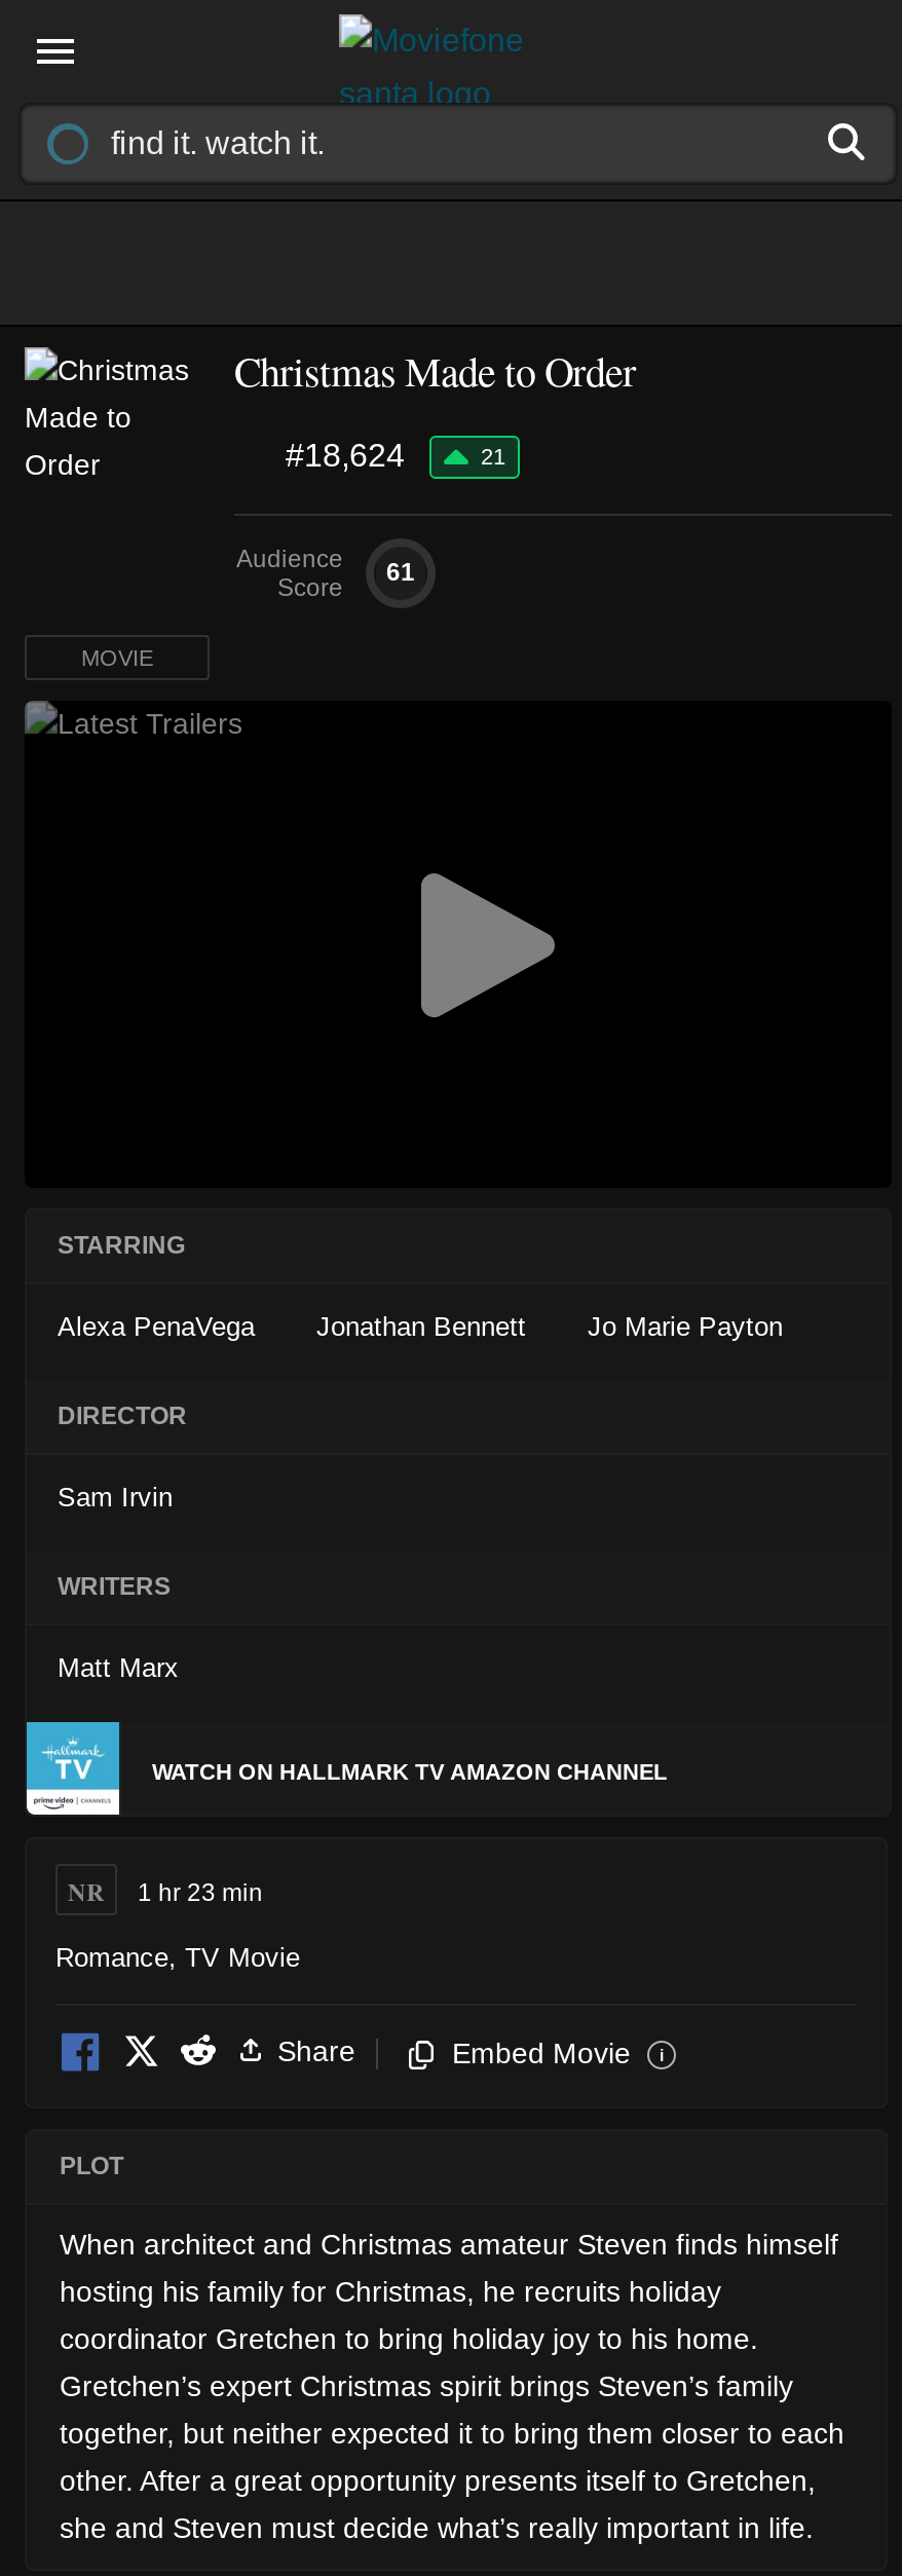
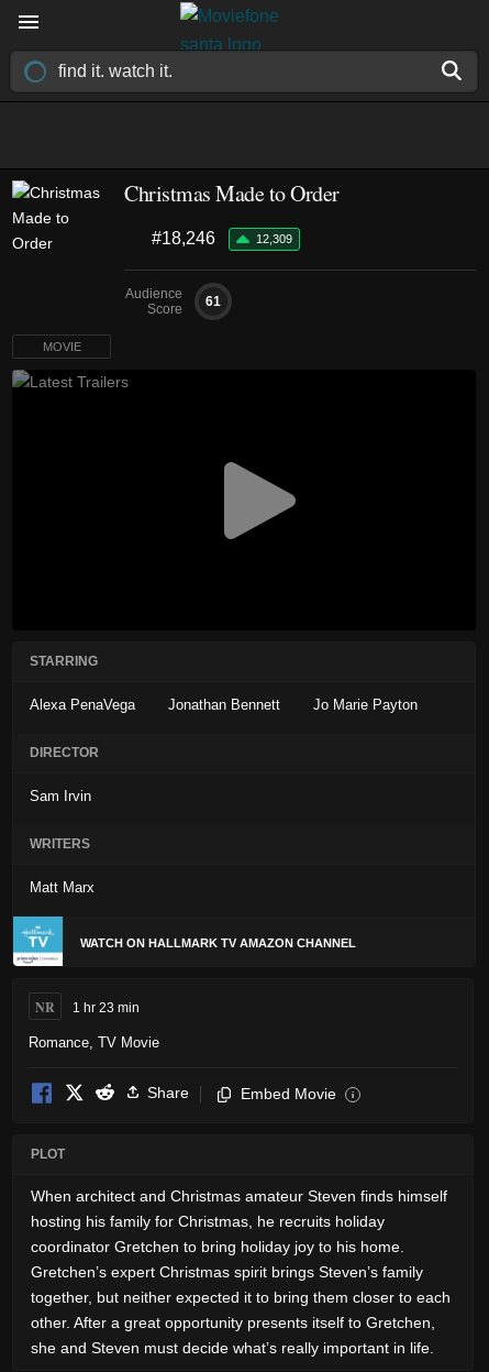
[286,438,405,473] #18,624 -> [152,229,215,248] #18,246
[481,444,505,469] 21 -> [256,232,292,245] 12,309

